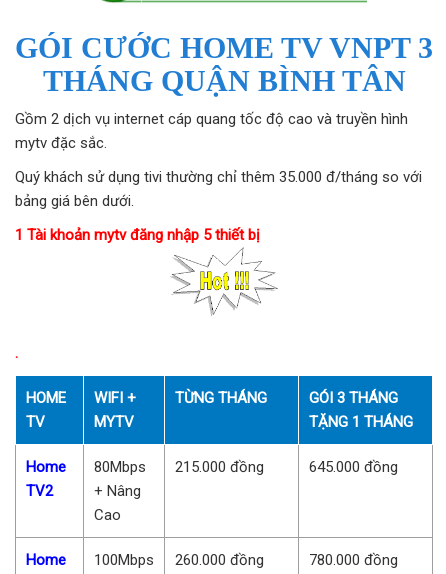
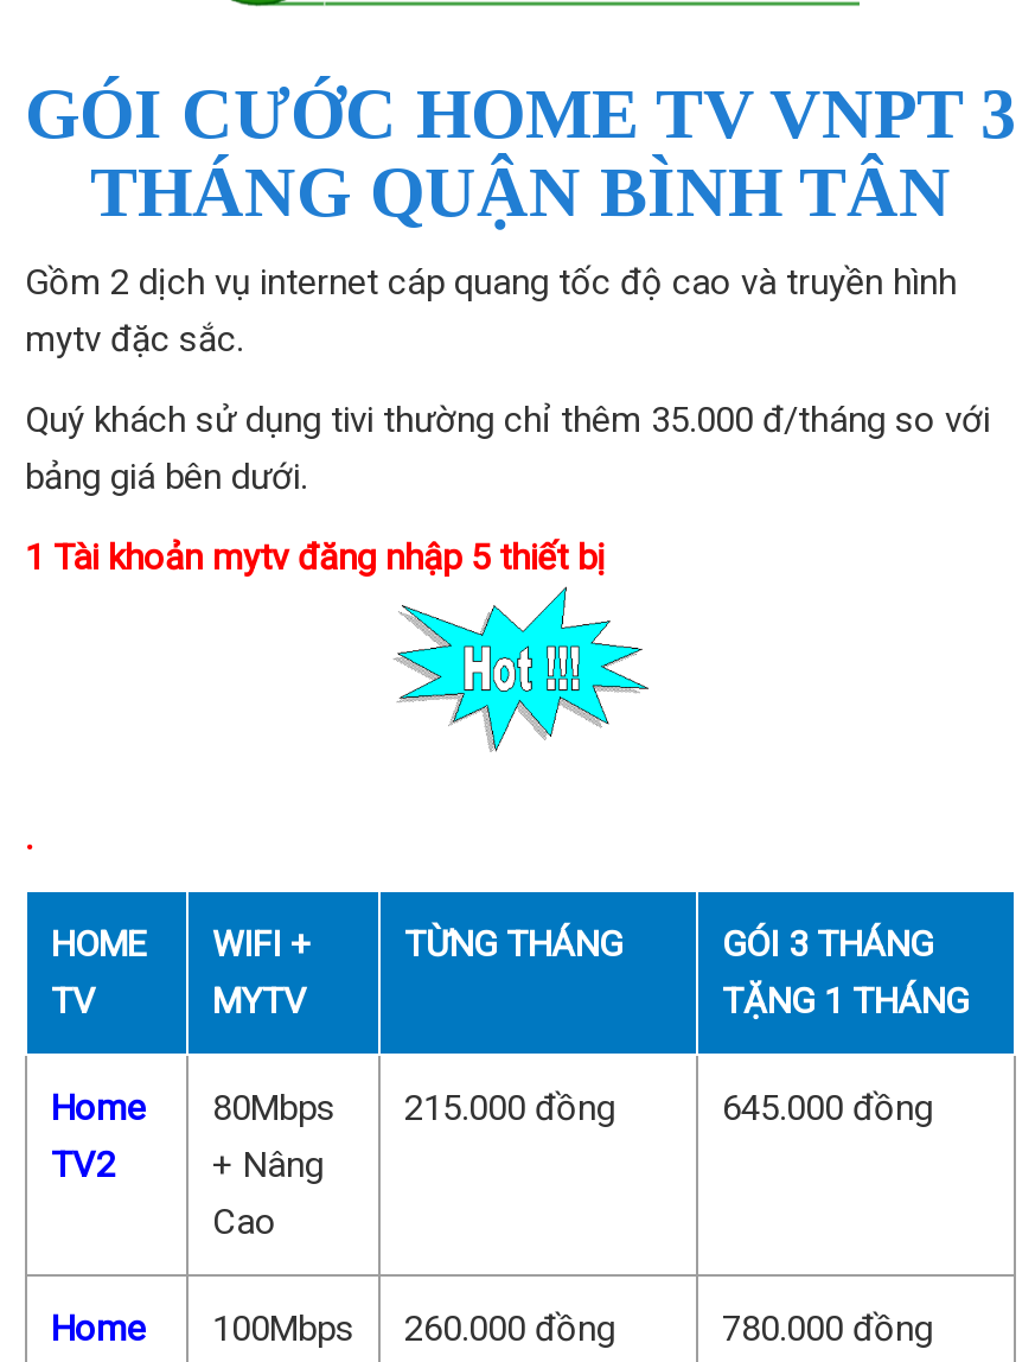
[174,250,275,315] [image] -> [400,588,646,750] [image]

